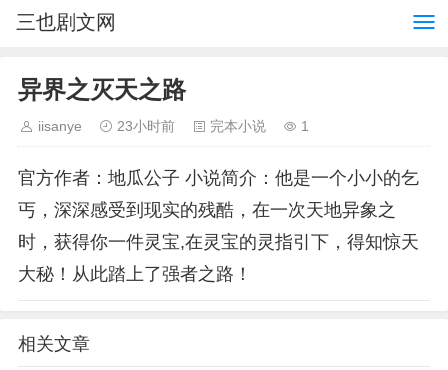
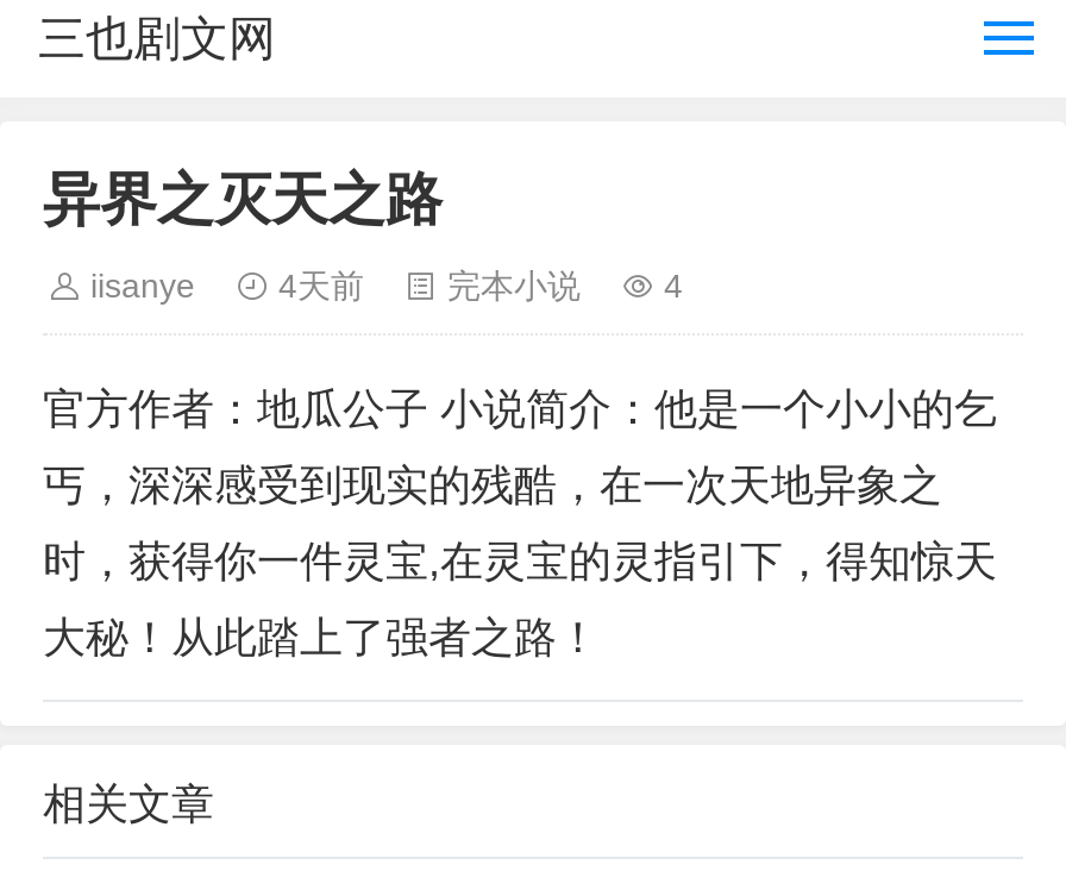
[117,118,175,134] 23小时前 -> [278,267,364,305] 4天前
[301,118,309,134] 1 -> [664,267,683,305] 4

